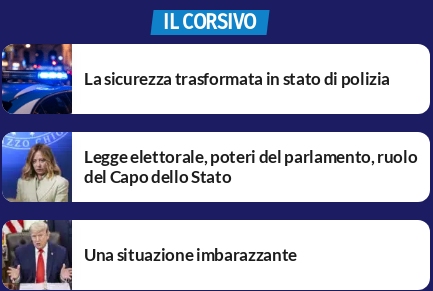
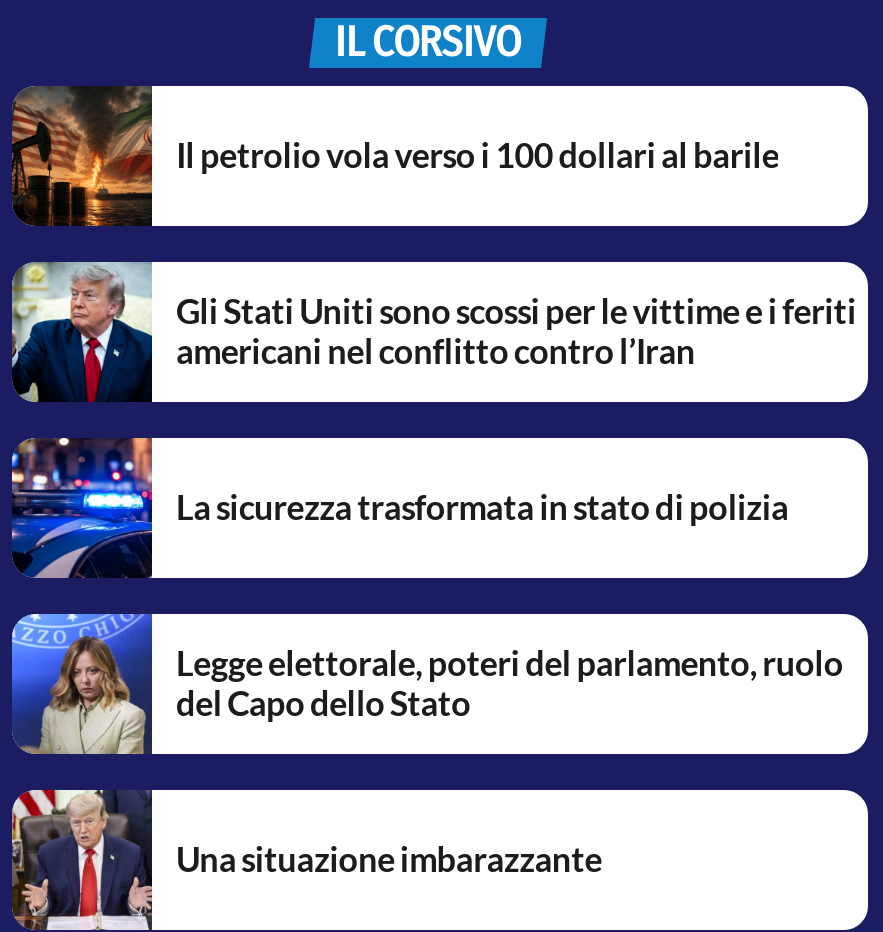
none -> [10,260,856,402] [image] | Gli Stati Uniti sono scossi per le vittime e i feriti | americani nel conflitto contro l’Iran
none -> [12,86,779,228] [image] | Il petrolio vola verso i 100 dollari al barile

